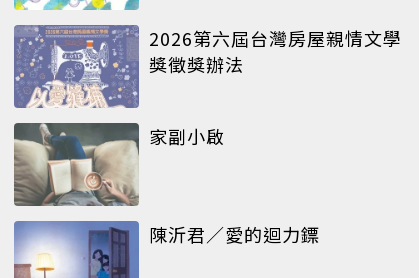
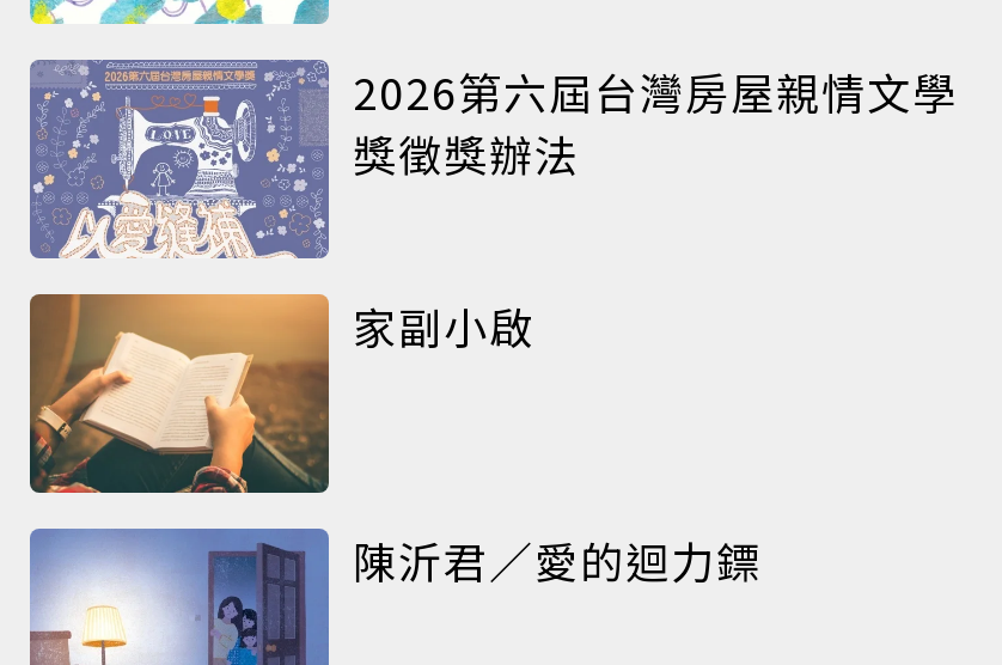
[13,122,140,207] [image] -> [28,292,331,495] [image]

